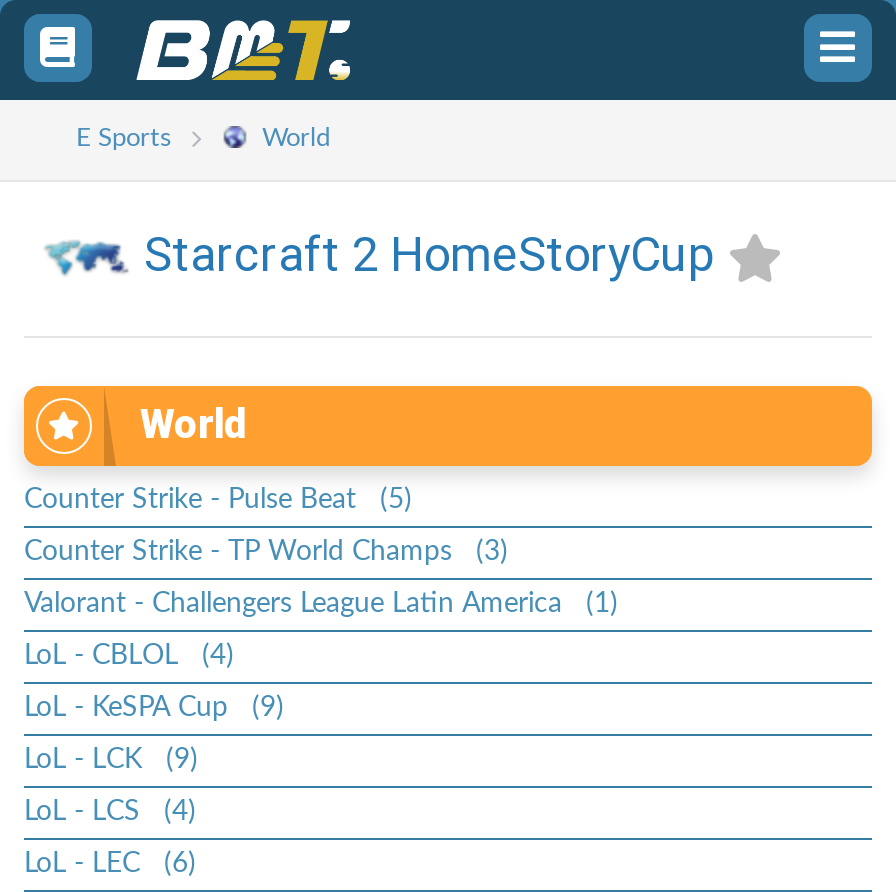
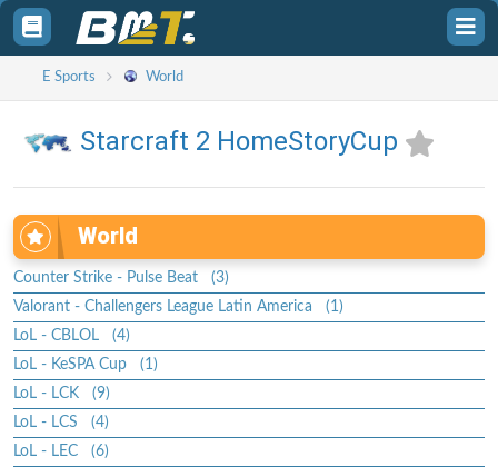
[24,486,508,566] Counter Strike - Pulse Beat (5) | Counter Strike - TP World Champs (3) -> [13,270,229,286] Counter Strike - Pulse Beat (3)
[24,694,284,722] LoL - KeSPA Cup (9) -> [13,357,158,372] LoL - KeSPA Cup (1)

